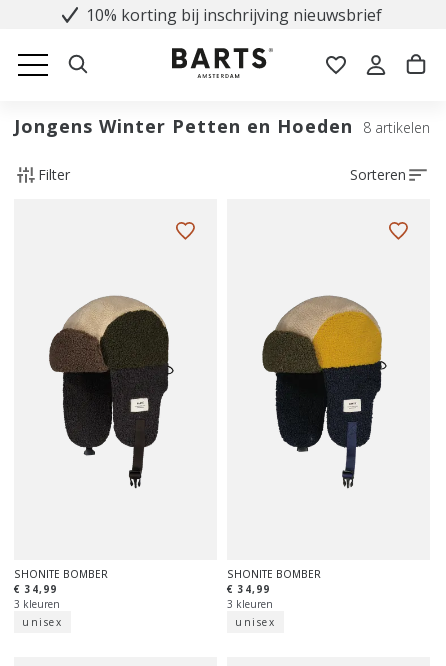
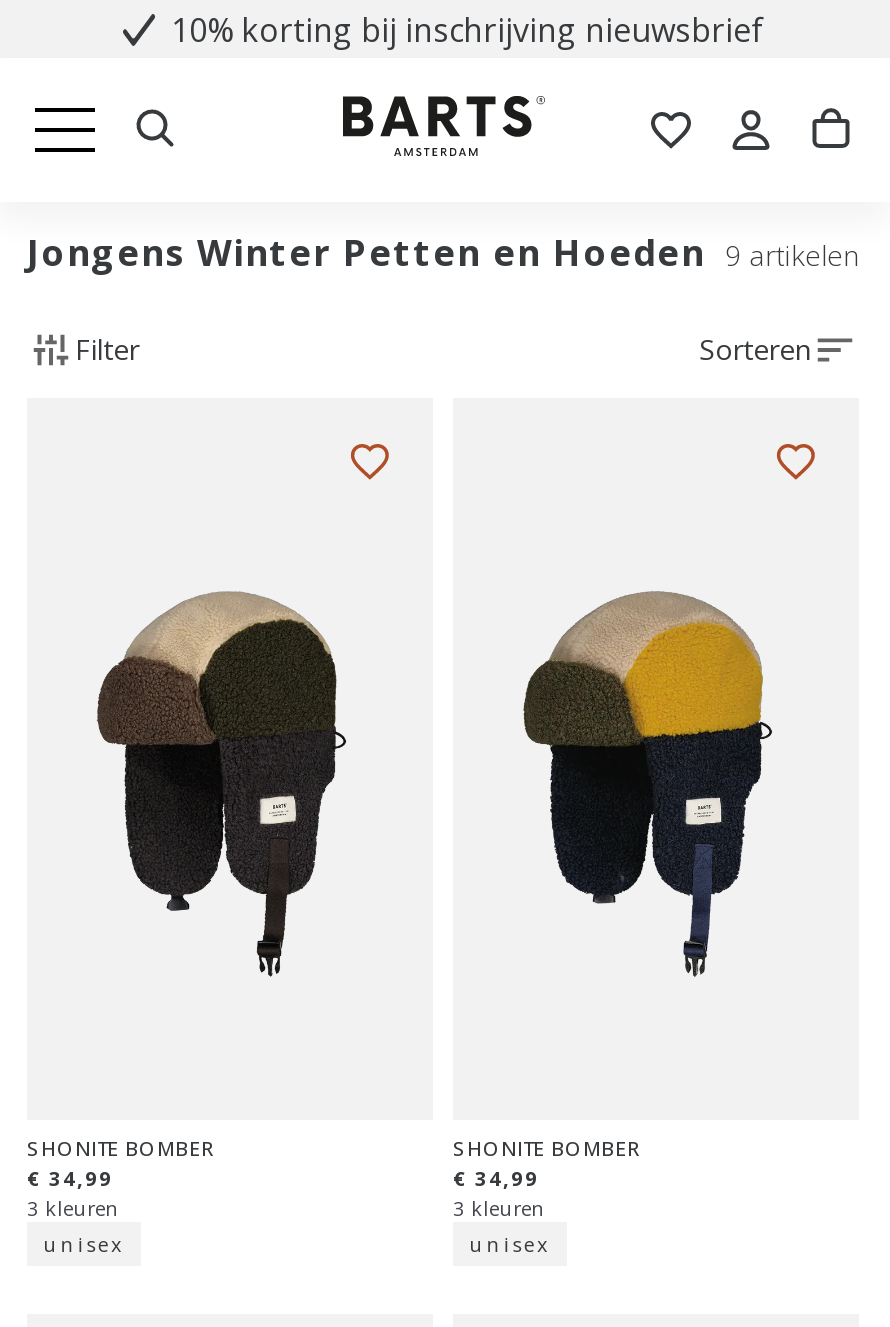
[14,114,430,138] Jongens Winter Petten en Hoeden 8 artikelen -> [27,228,859,276] Jongens Winter Petten en Hoeden 9 artikelen

